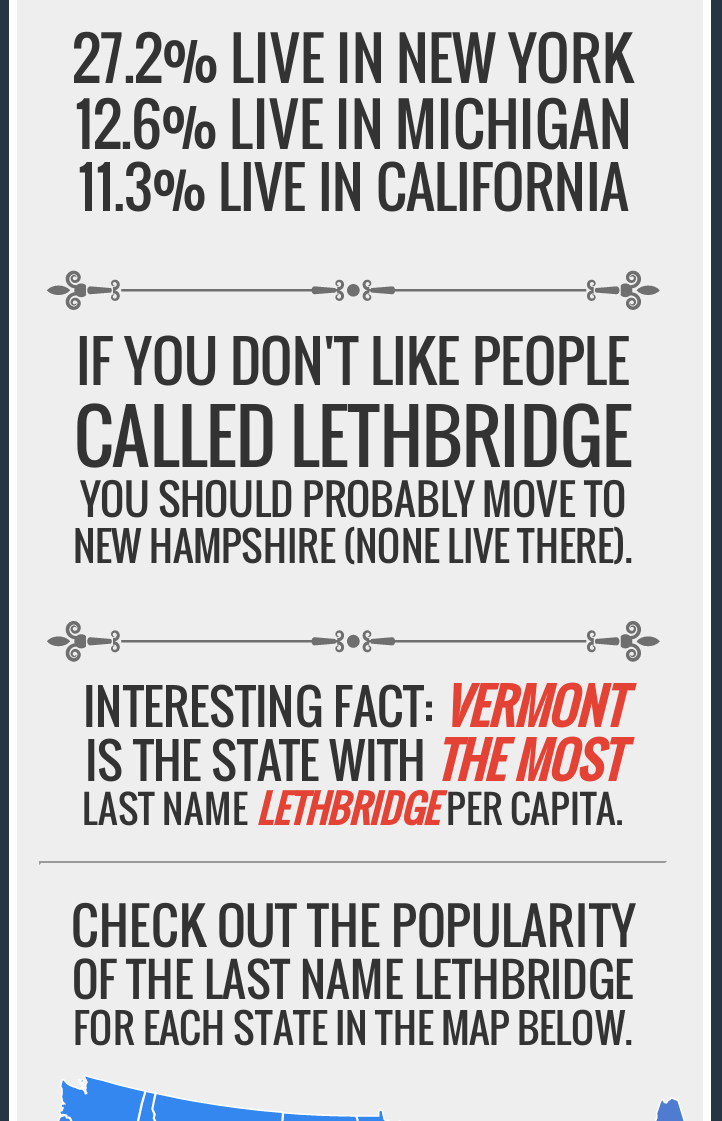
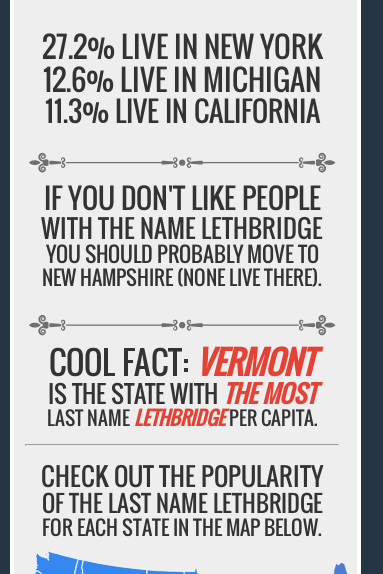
[74,381,632,487] CALLED LETHBRIDGE -> [41,209,323,246] WITH THE NAME LETHBRIDGE
[83,669,623,741] INTERESTING FACT: VERMONT -> [49,338,315,385] COOL FACT: VERMONT

